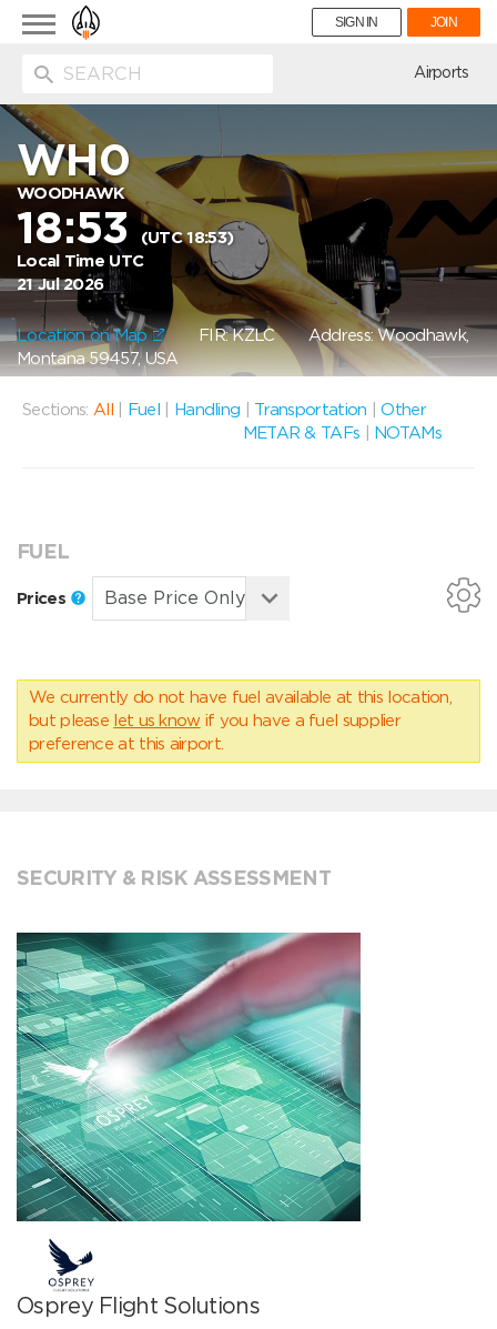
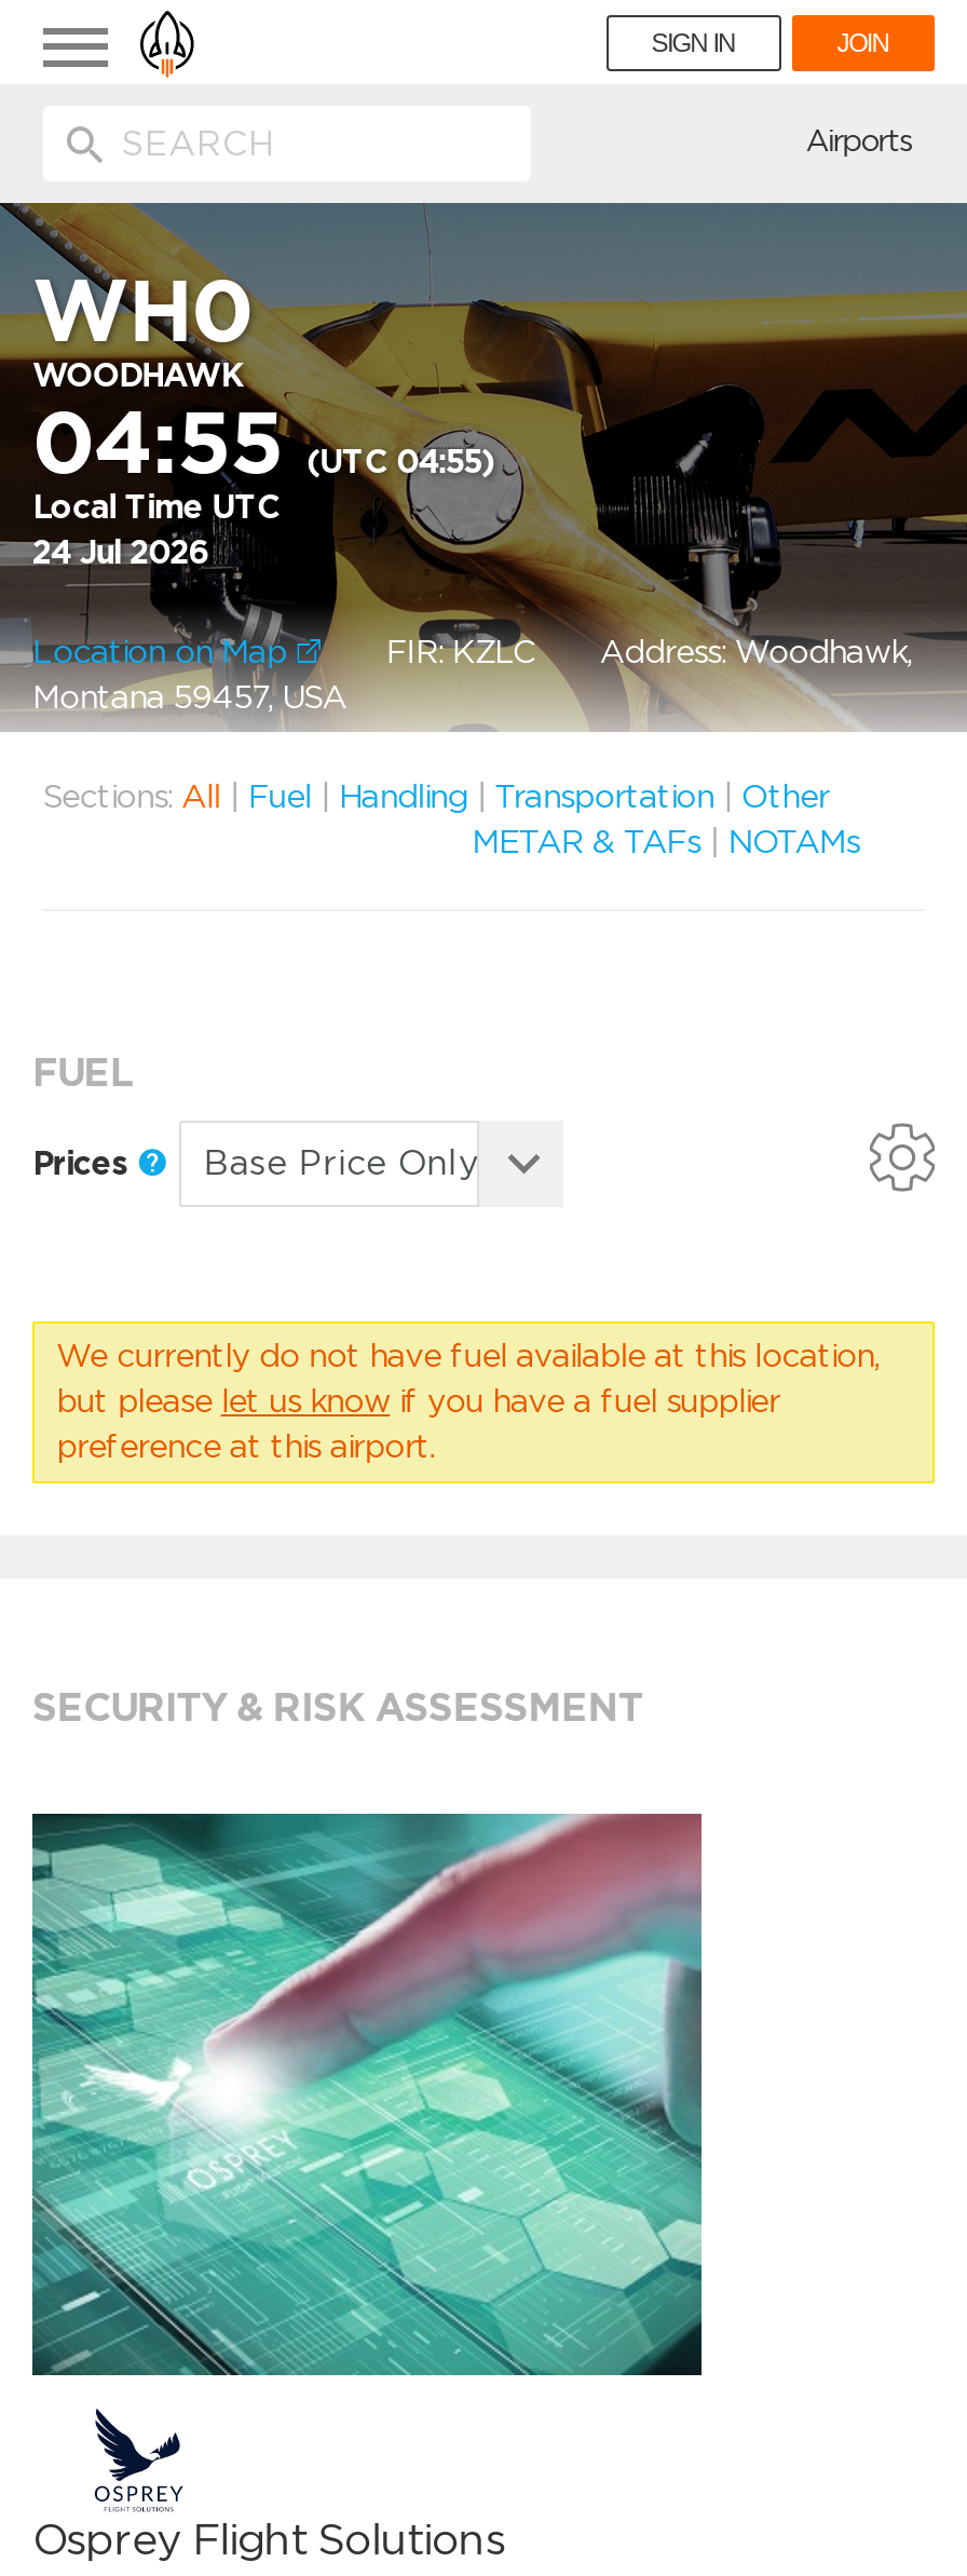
[17,201,233,254] 18:53 (UTC 18:53) -> [32,391,495,494] 04:55 (UTC 04:55)
[17,274,104,294] 21 Jul 2026 -> [32,533,208,572] 24 Jul 2026

